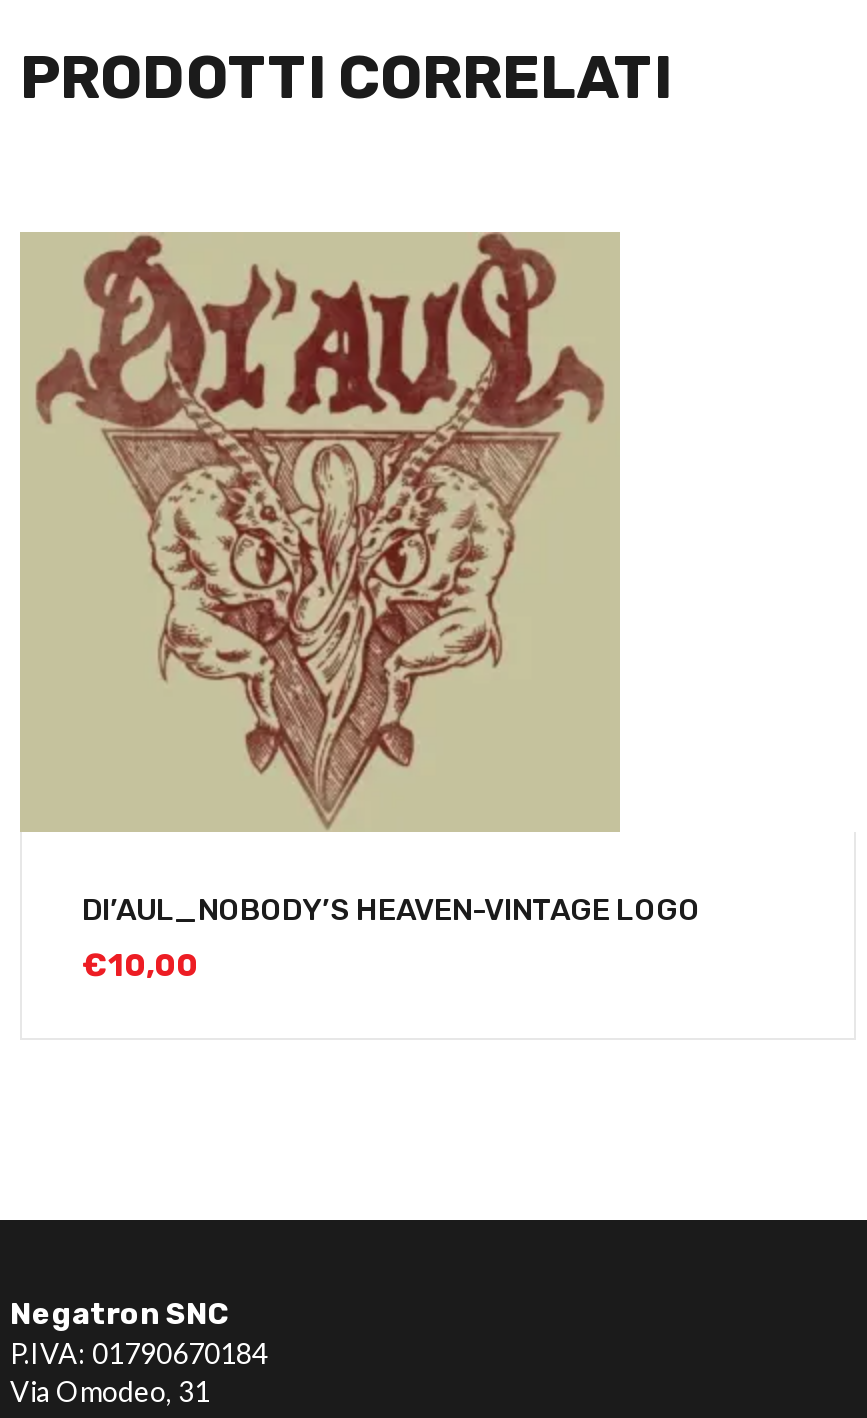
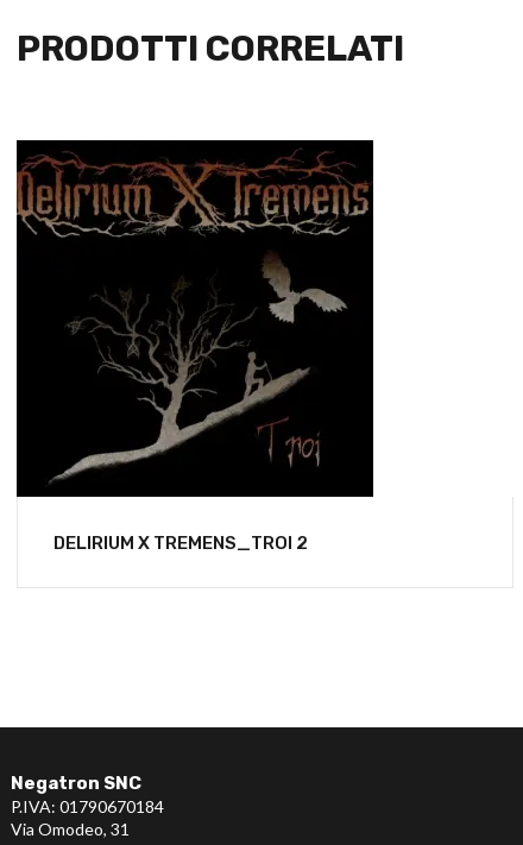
[20,230,700,984] [image] | DI’AUL_NOBODY’S HEAVEN-VINTAGE LOGO | €10,00 -> [15,139,374,554] [image] | DELIRIUM X TREMENS_TROI 2

